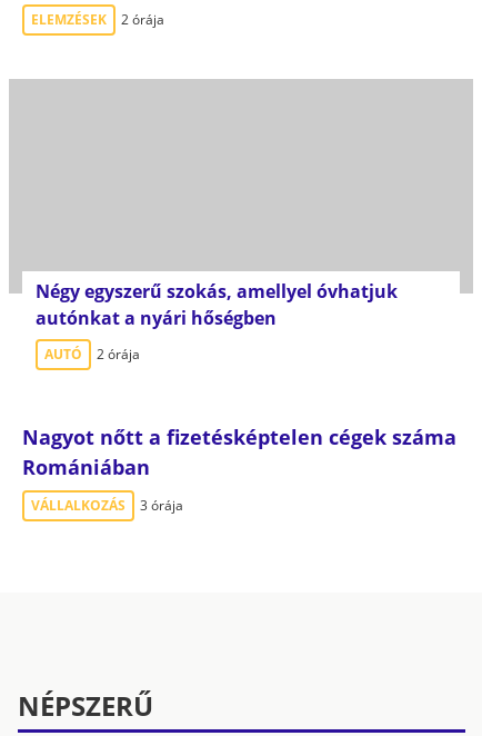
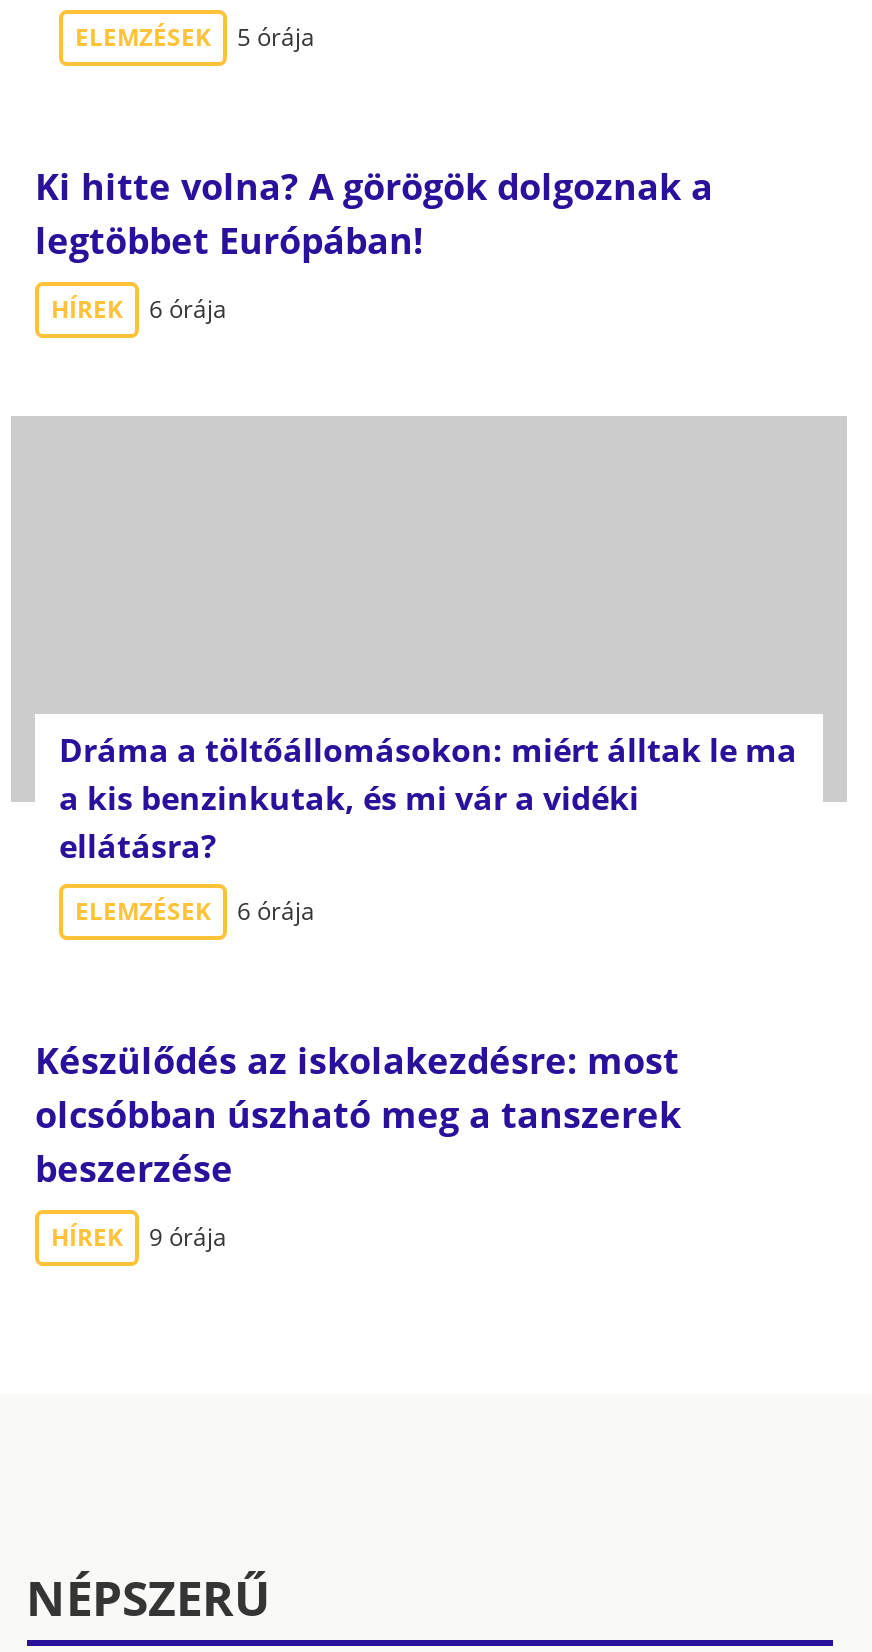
[121,10,164,29] 2 órája -> [35,20,713,326] 5 órája | Ki hitte volna? A görögök dolgoznak a | legtöbbet Európában! | HÍREK | 6 órája
[22,279,456,515] Négy egyszerű szokás, amellyel óvhatjuk | autónkat a nyári hőségben | AUTÓ | 2 órája | Nagyot nőtt a fizetésképtelen cégek száma | Romániában | VÁLLALKOZÁS | 3 órája -> [35,728,797,1254] Dráma a töltőállomásokon: miért álltak le ma | a kis benzinkutak, és mi vár a vidéki | ellátásra? | ELEMZÉSEK | 6 órája | Készülődés az iskolakezdésre: most | olcsóbban úszható meg a tanszerek | beszerzése | HÍREK | 9 órája

